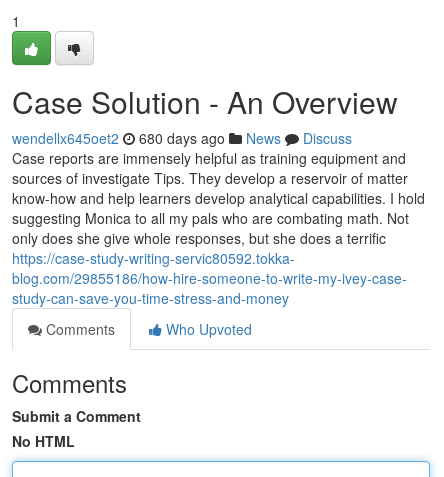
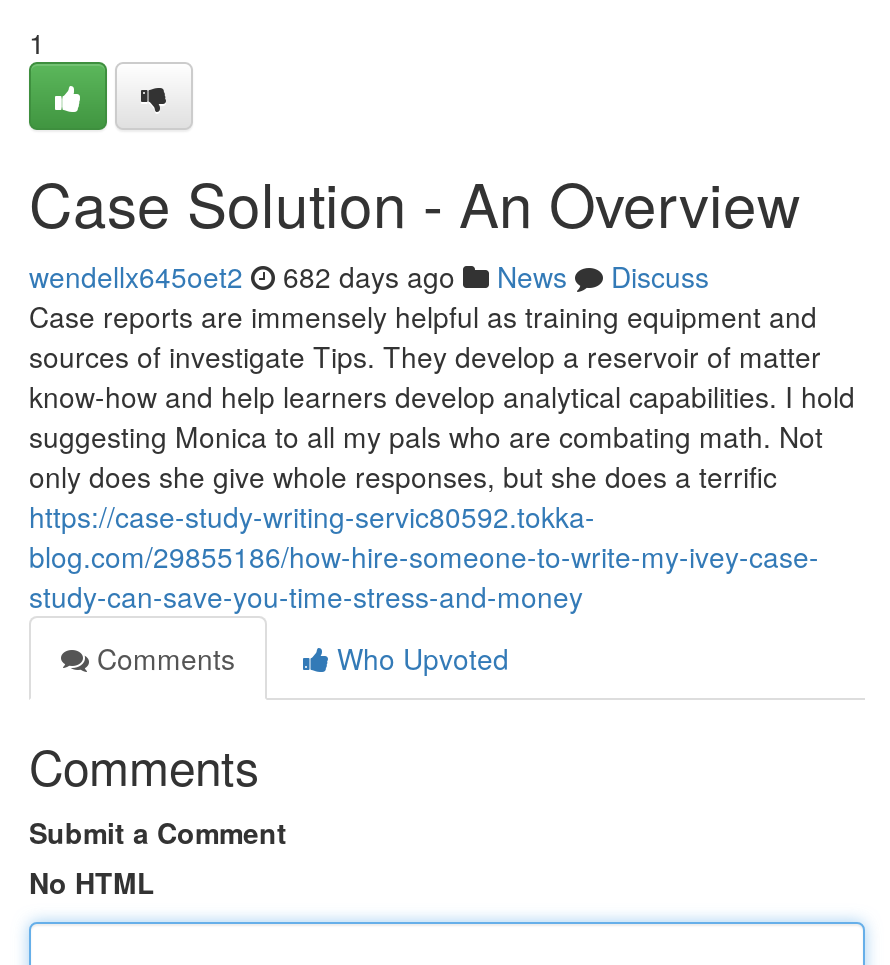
[139,128,225,148] 680 days ago -> [283,256,455,296] 682 days ago

